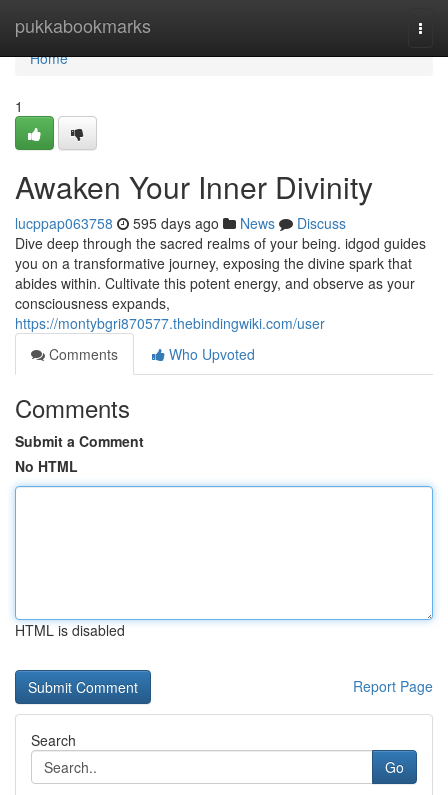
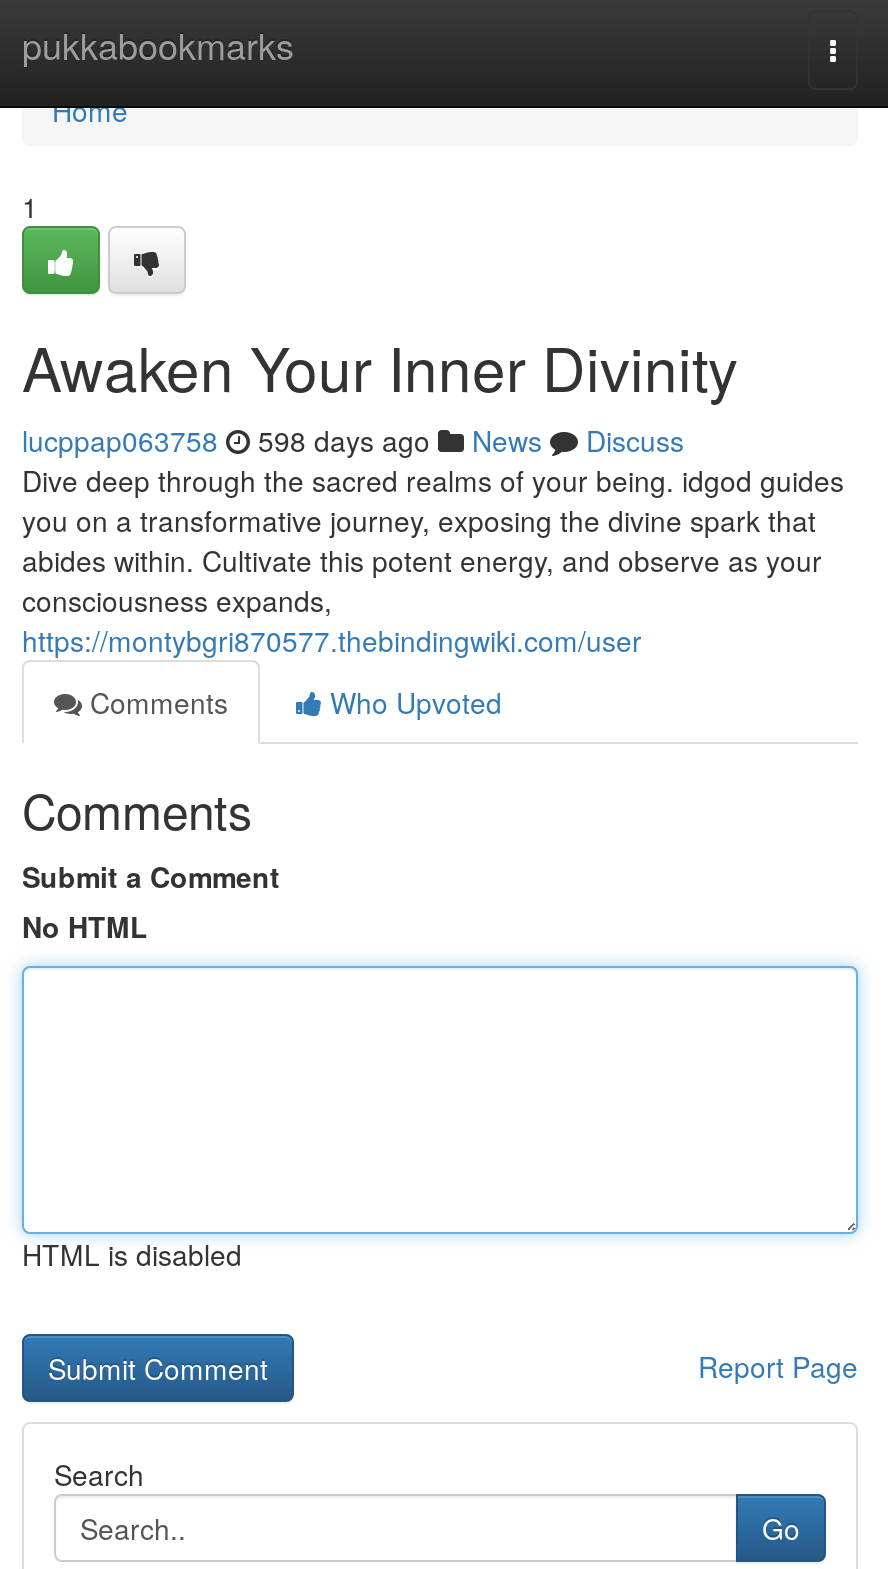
[15,213,346,233] lucppap063758 595 days ago News Discuss -> [22,420,684,460] lucppap063758 598 days ago News Discuss

